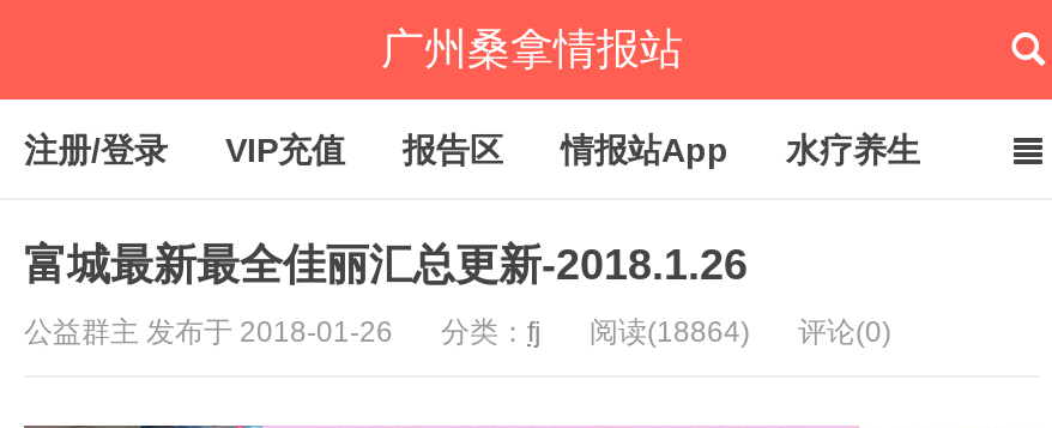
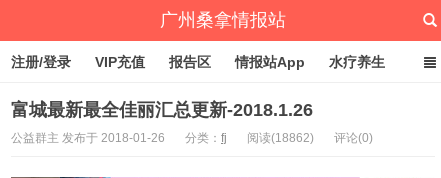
[590,315,750,349] 阅读(18864) -> [247,131,314,145] 阅读(18862)

